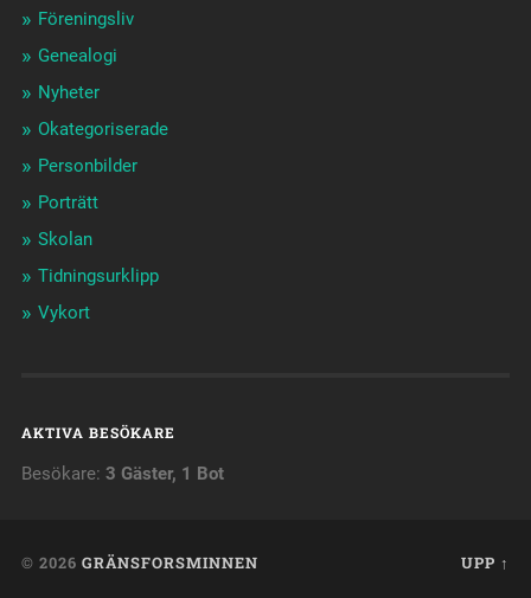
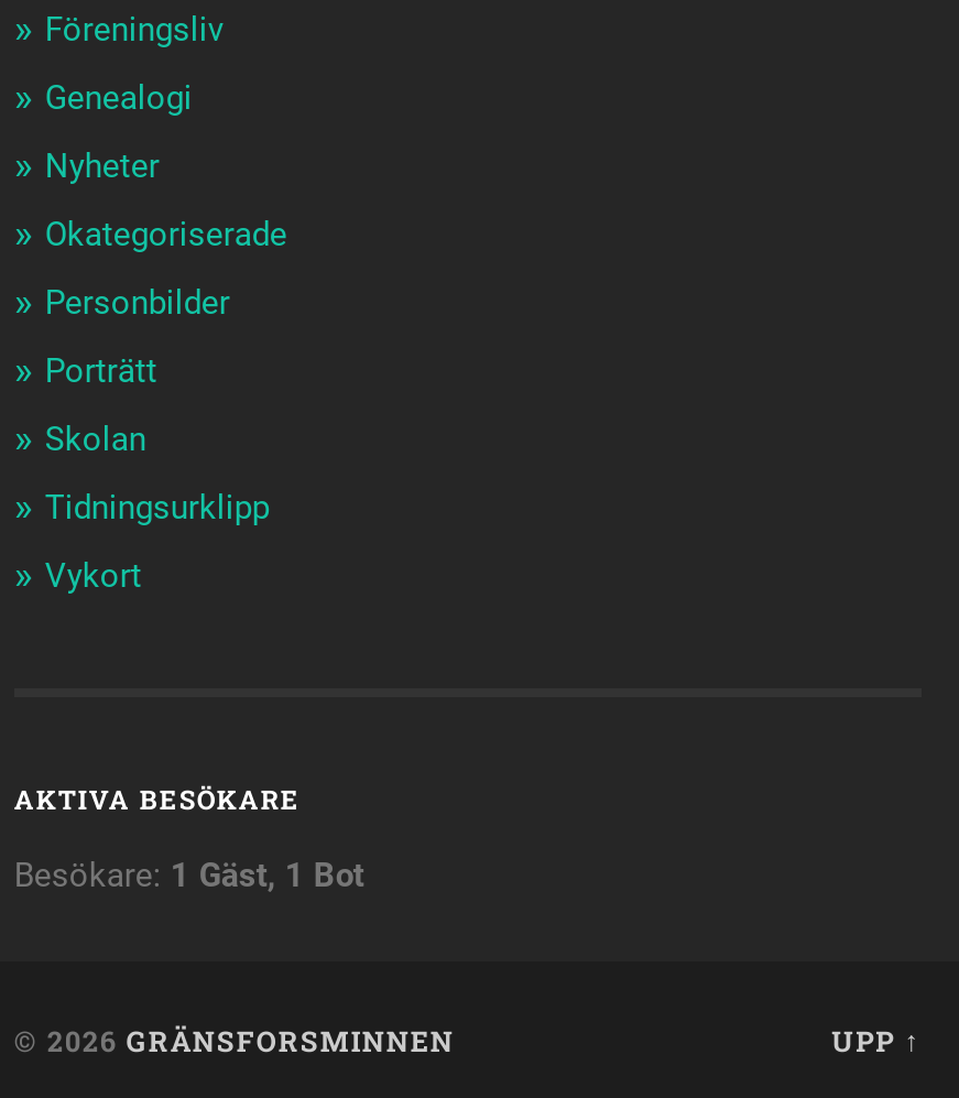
[21,463,224,485] Besökare: 3 Gäster, 1 Bot -> [14,856,364,896] Besökare: 1 Gäst, 1 Bot

